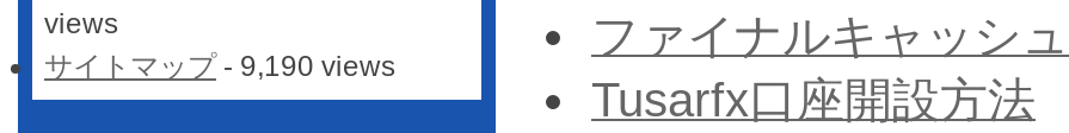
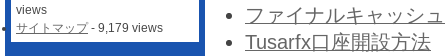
[44,49,395,82] サイトマップ- 9,190 views -> [16,21,163,35] サイトマップ- 9,179 views

